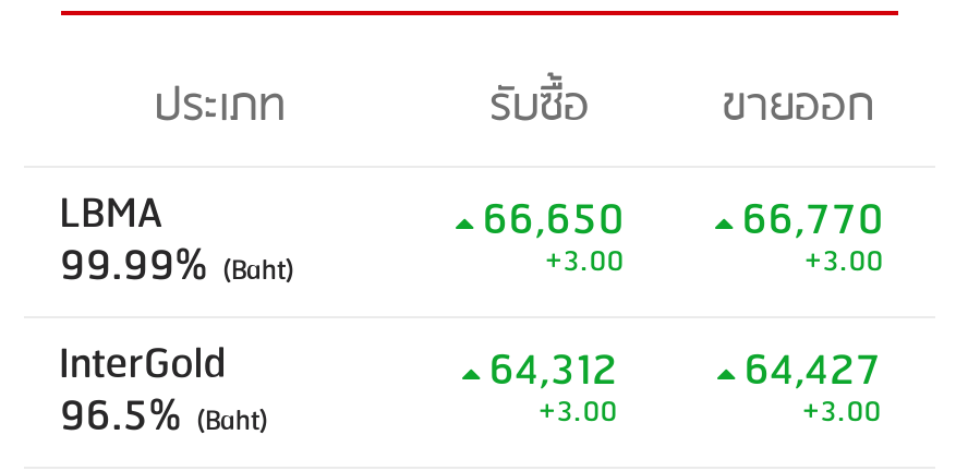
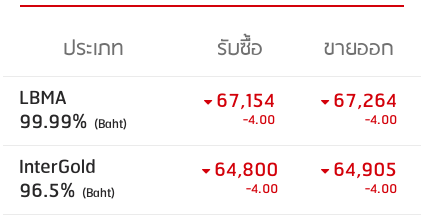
[482,183,624,259] 66,650 -> [216,84,275,119] 67,154
[741,183,883,259] 66,770 -> [332,84,396,119] 67,264
[545,238,624,288] +3.00 -> [243,109,275,132] -4.00
[804,238,883,288] +3.00 -> [364,109,396,132] -4.00
[488,334,617,410] 64,312 -> [213,153,277,188] 64,800
[743,334,881,410] 64,427 -> [332,153,396,188] 64,905
[538,388,617,438] +3.00 -> [245,178,277,201] -4.00
[802,388,881,438] +3.00 -> [364,178,396,201] -4.00

